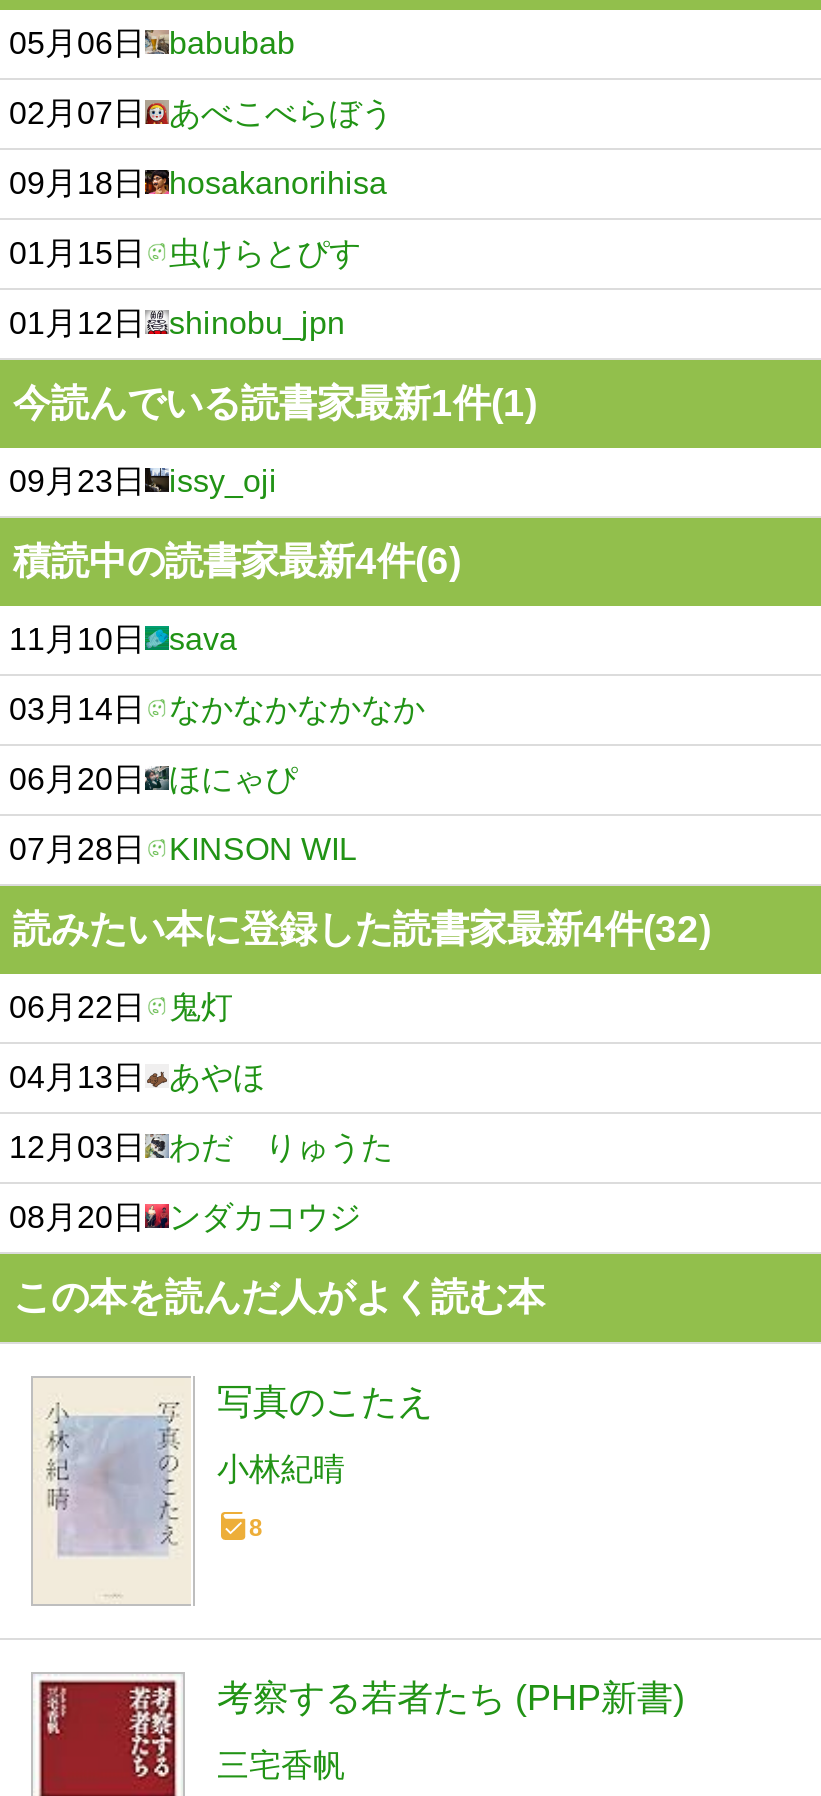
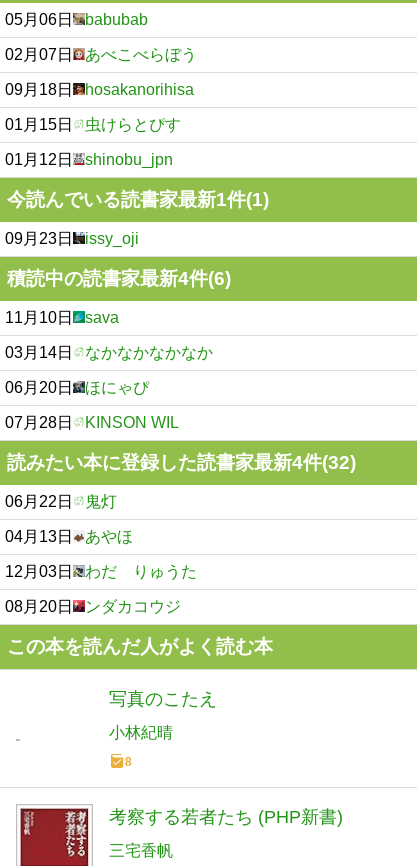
[31,1376,195,1606] [image] -> none

